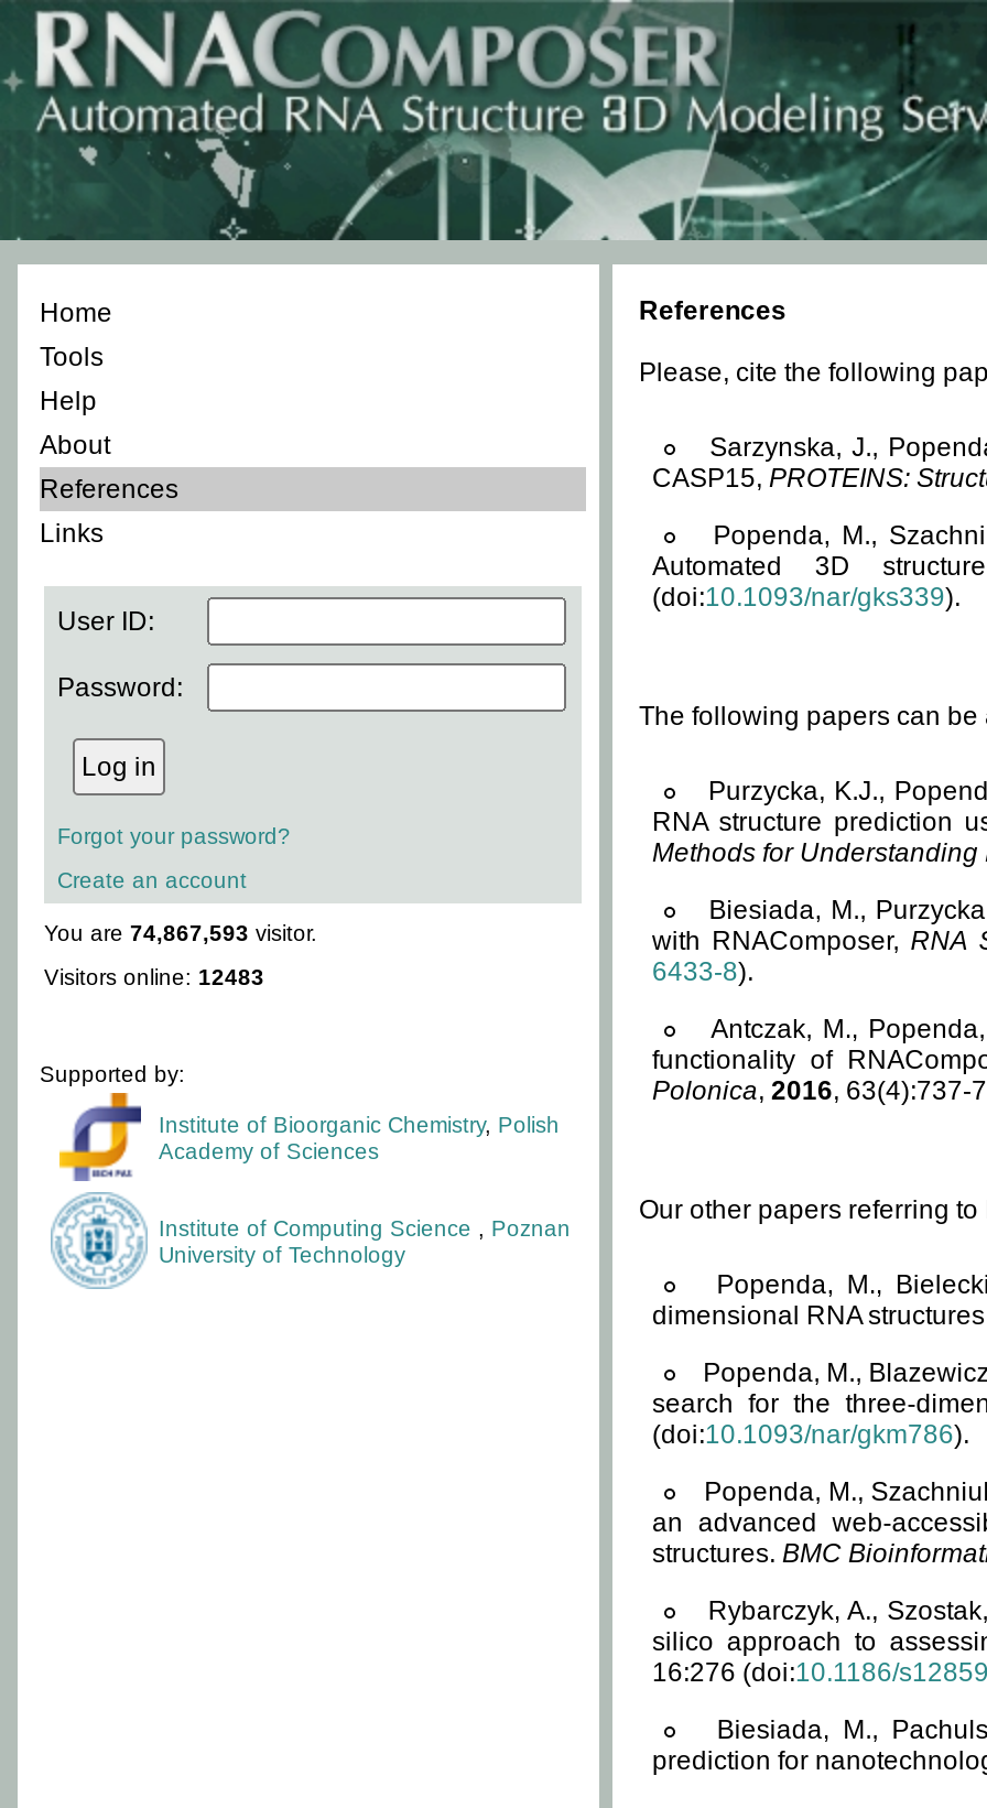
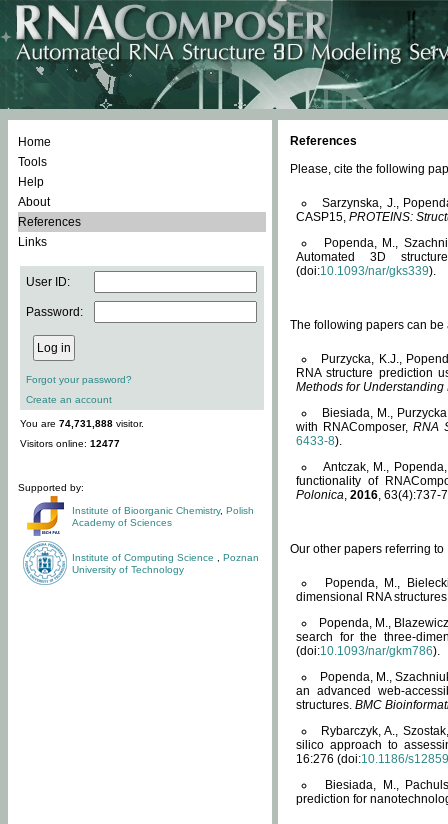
[44,921,317,945] You are 74,867,593 visitor. -> [20,418,144,429] You are 74,731,888 visitor.
[44,965,264,989] Visitors online: 12483 -> [20,438,120,449] Visitors online: 12477

